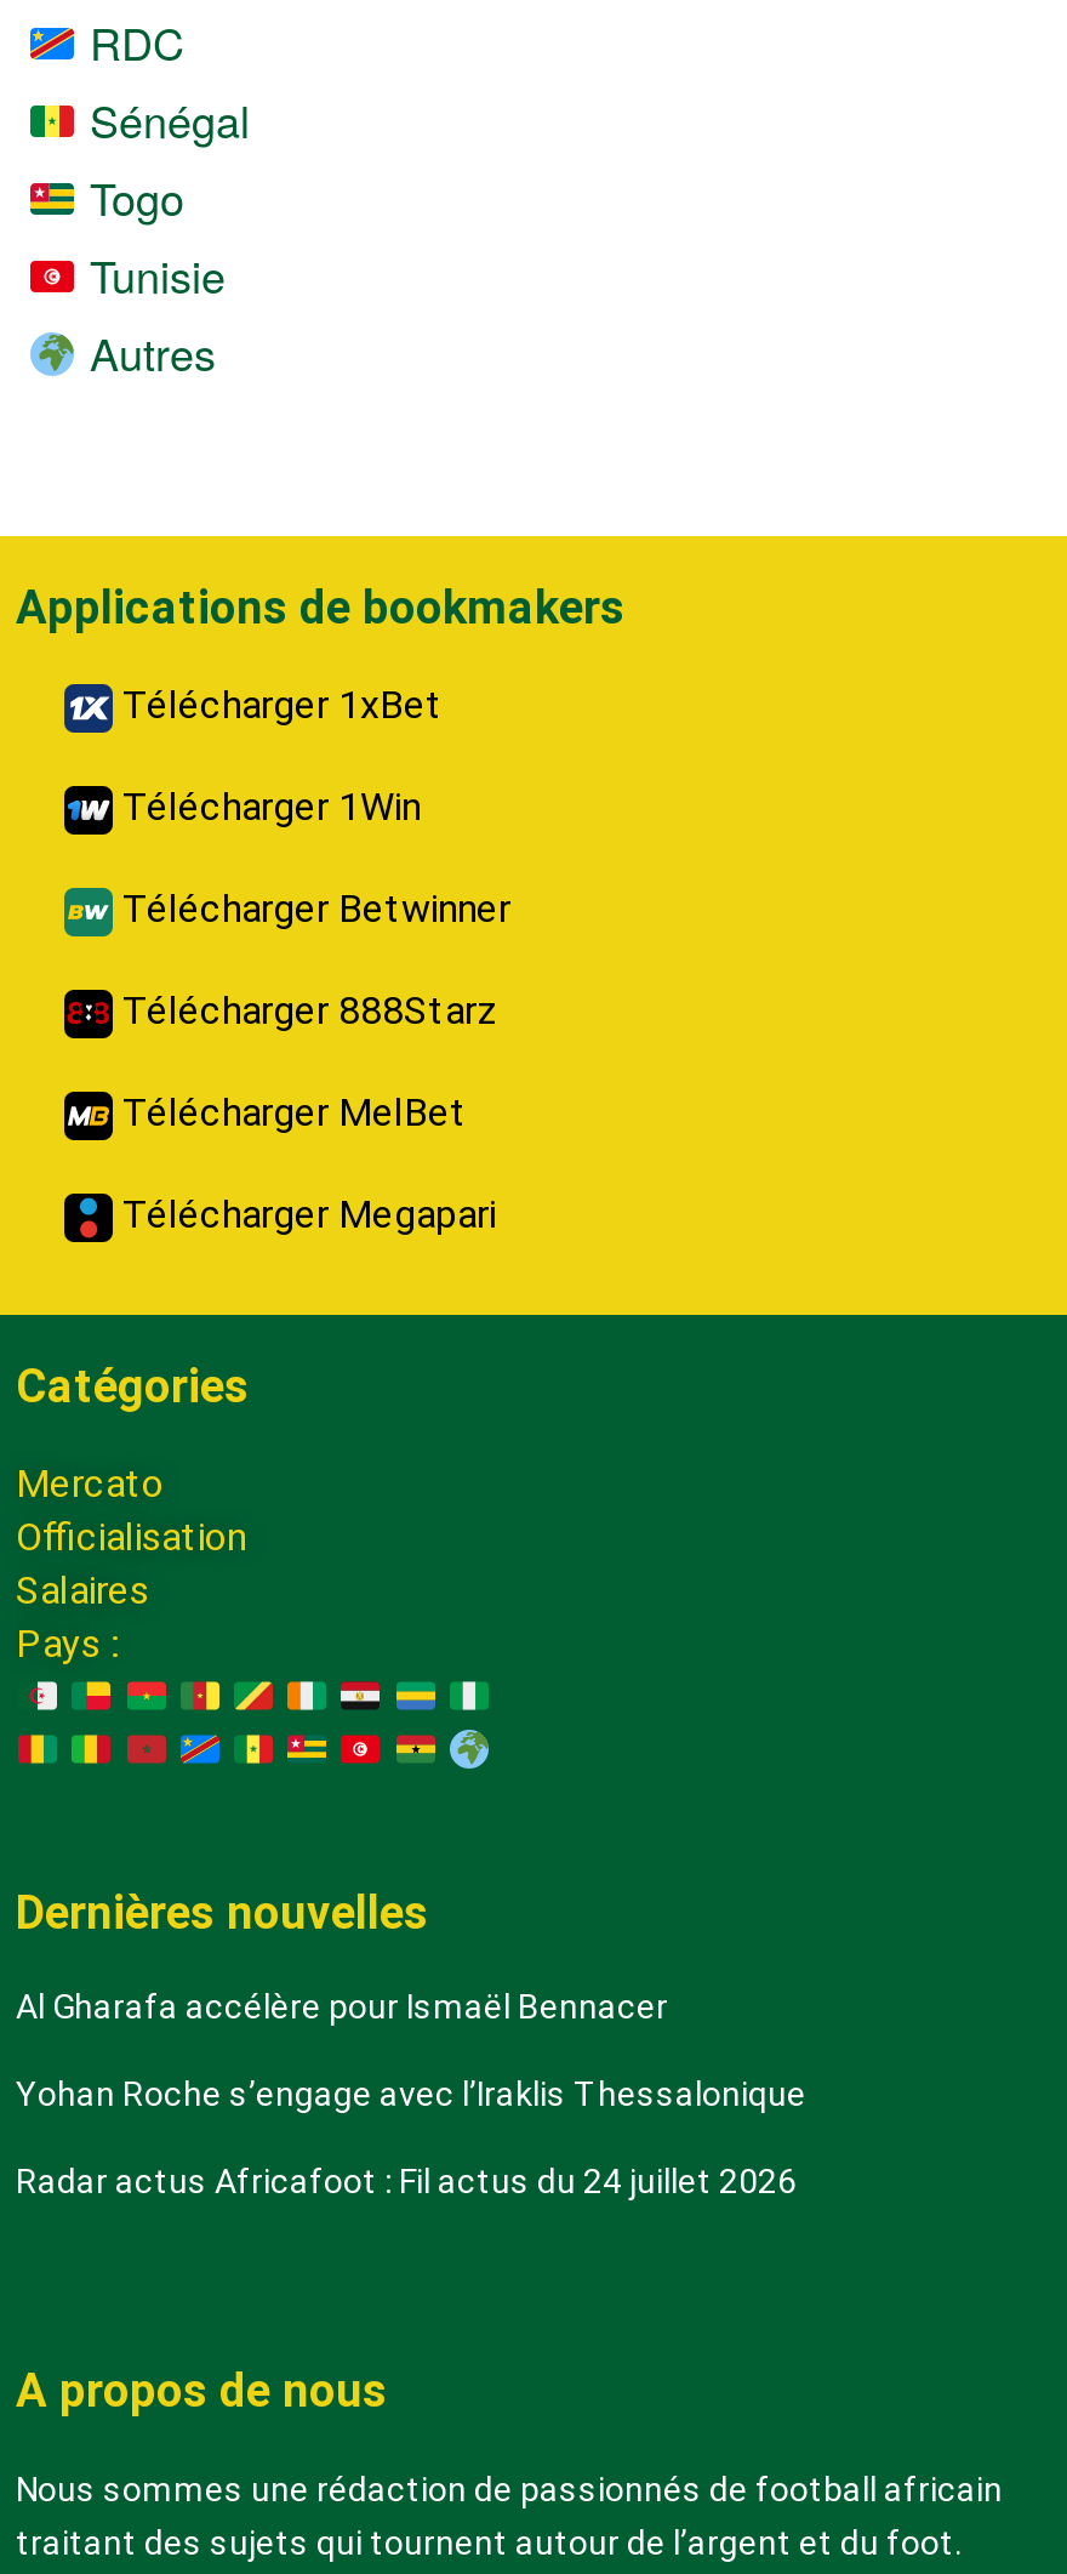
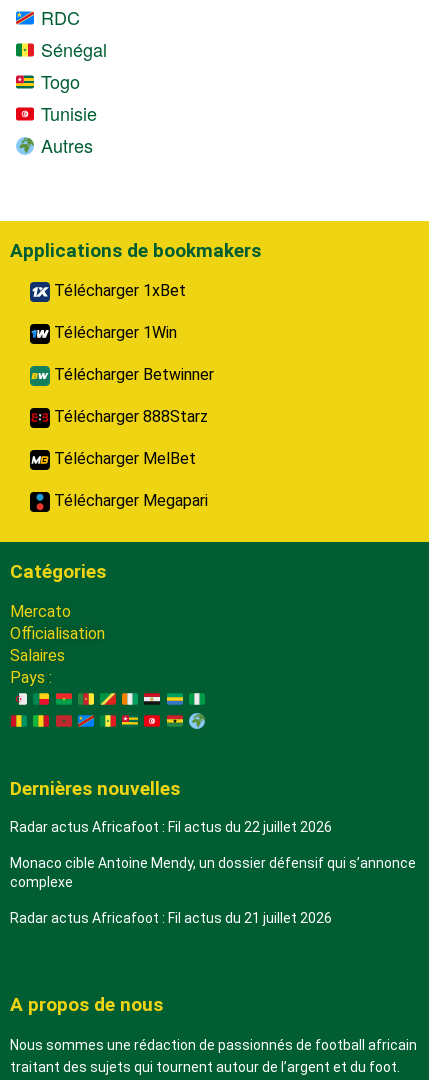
[16,1987,668,2026] Al Gharafa accélère pour Ismaël Bennacer -> [10,819,332,835] Radar actus Africafoot : Fil actus du 22 juillet 2026
[16,2074,806,2113] Yohan Roche s’engage avec l’Iraklis Thessalonique -> [10,855,416,890] Monaco cible Antoine Mendy, un dossier défensif qui s’annonce | complexe
[16,2162,797,2201] Radar actus Africafoot : Fil actus du 24 juillet 2026 -> [10,910,332,926] Radar actus Africafoot : Fil actus du 21 juillet 2026

